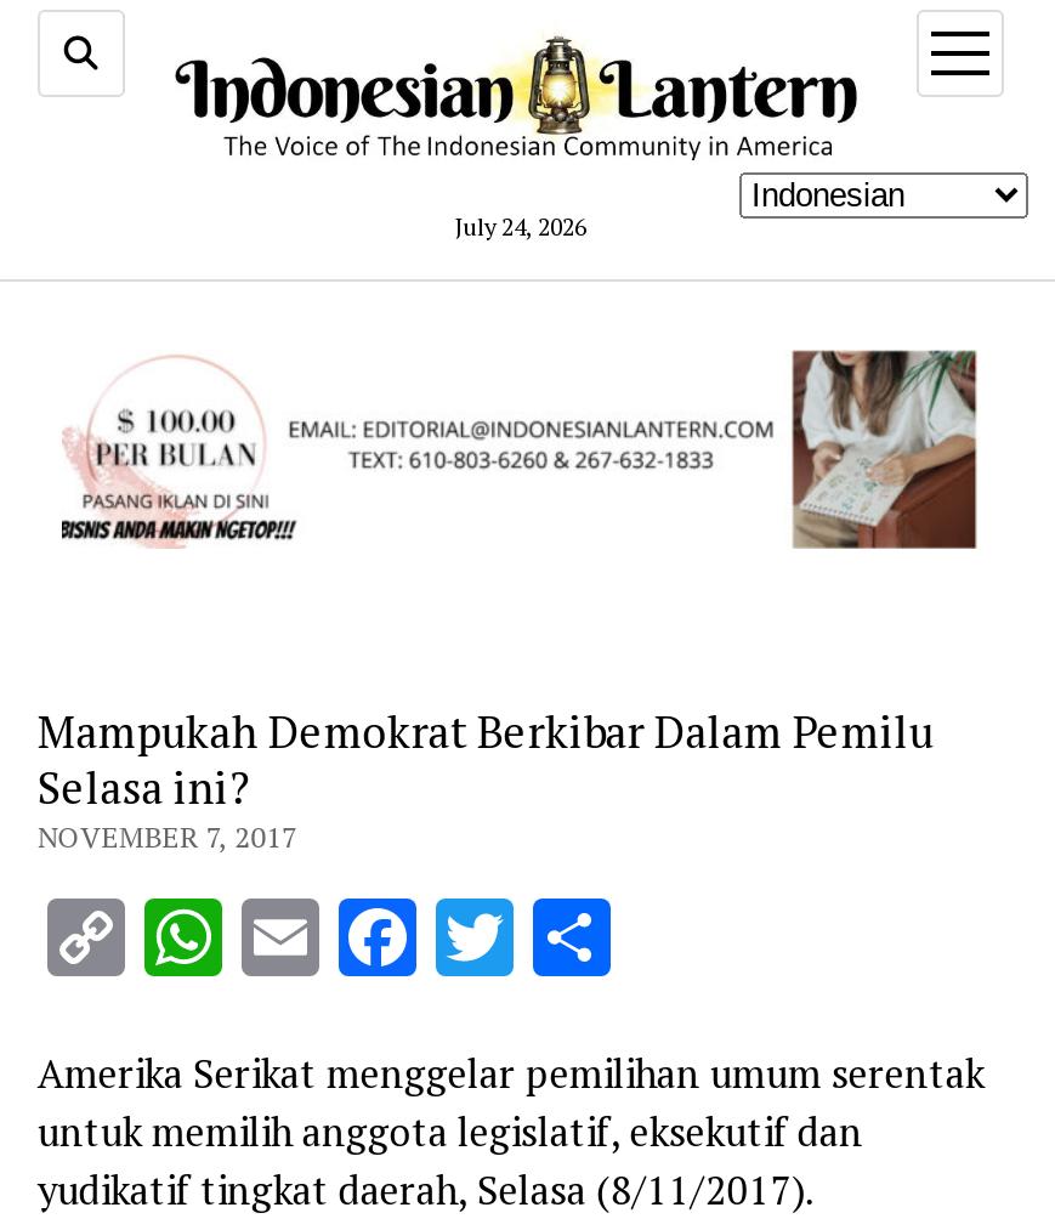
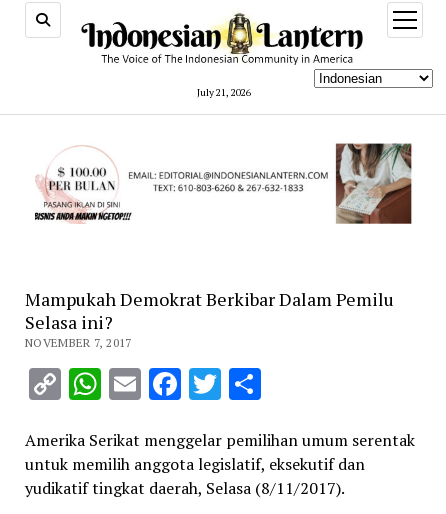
[455,212,586,244] July 24, 2026 -> [197,85,251,98] July 21, 2026

